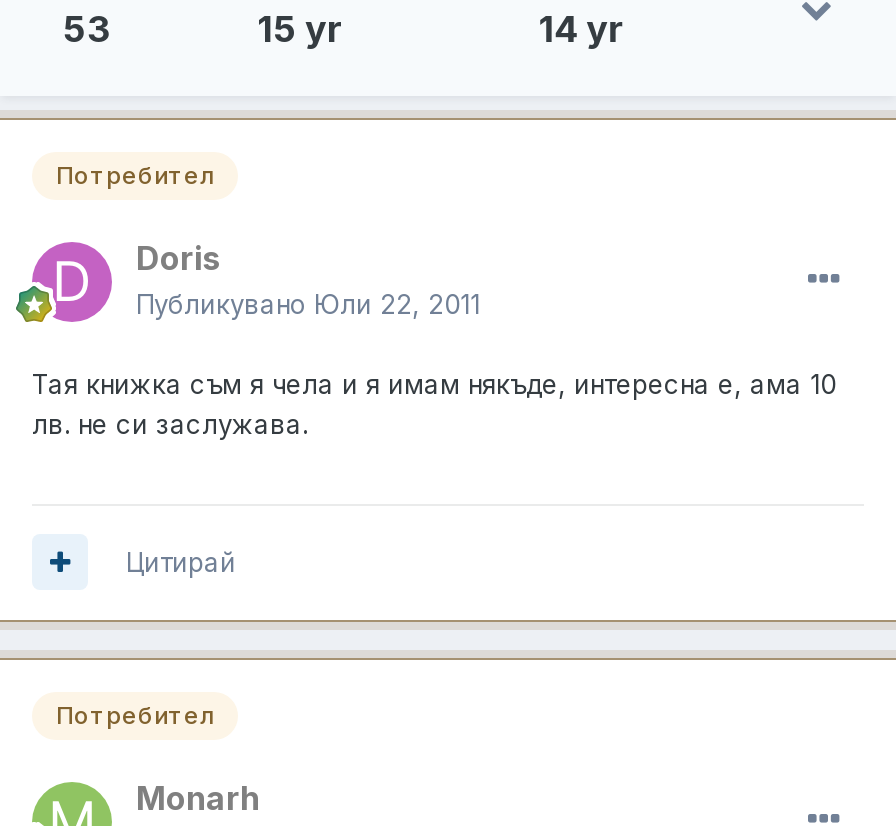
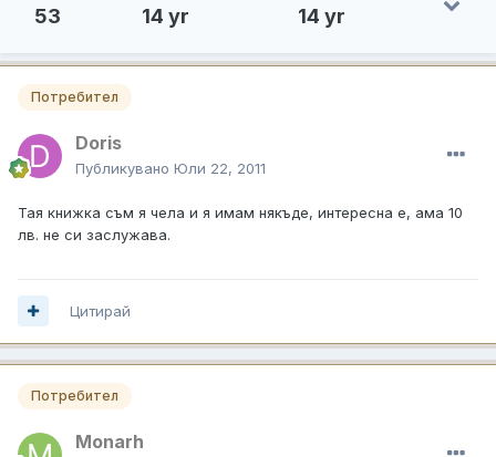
[257,7,343,49] 15 yr -> [142,4,190,27] 14 yr

